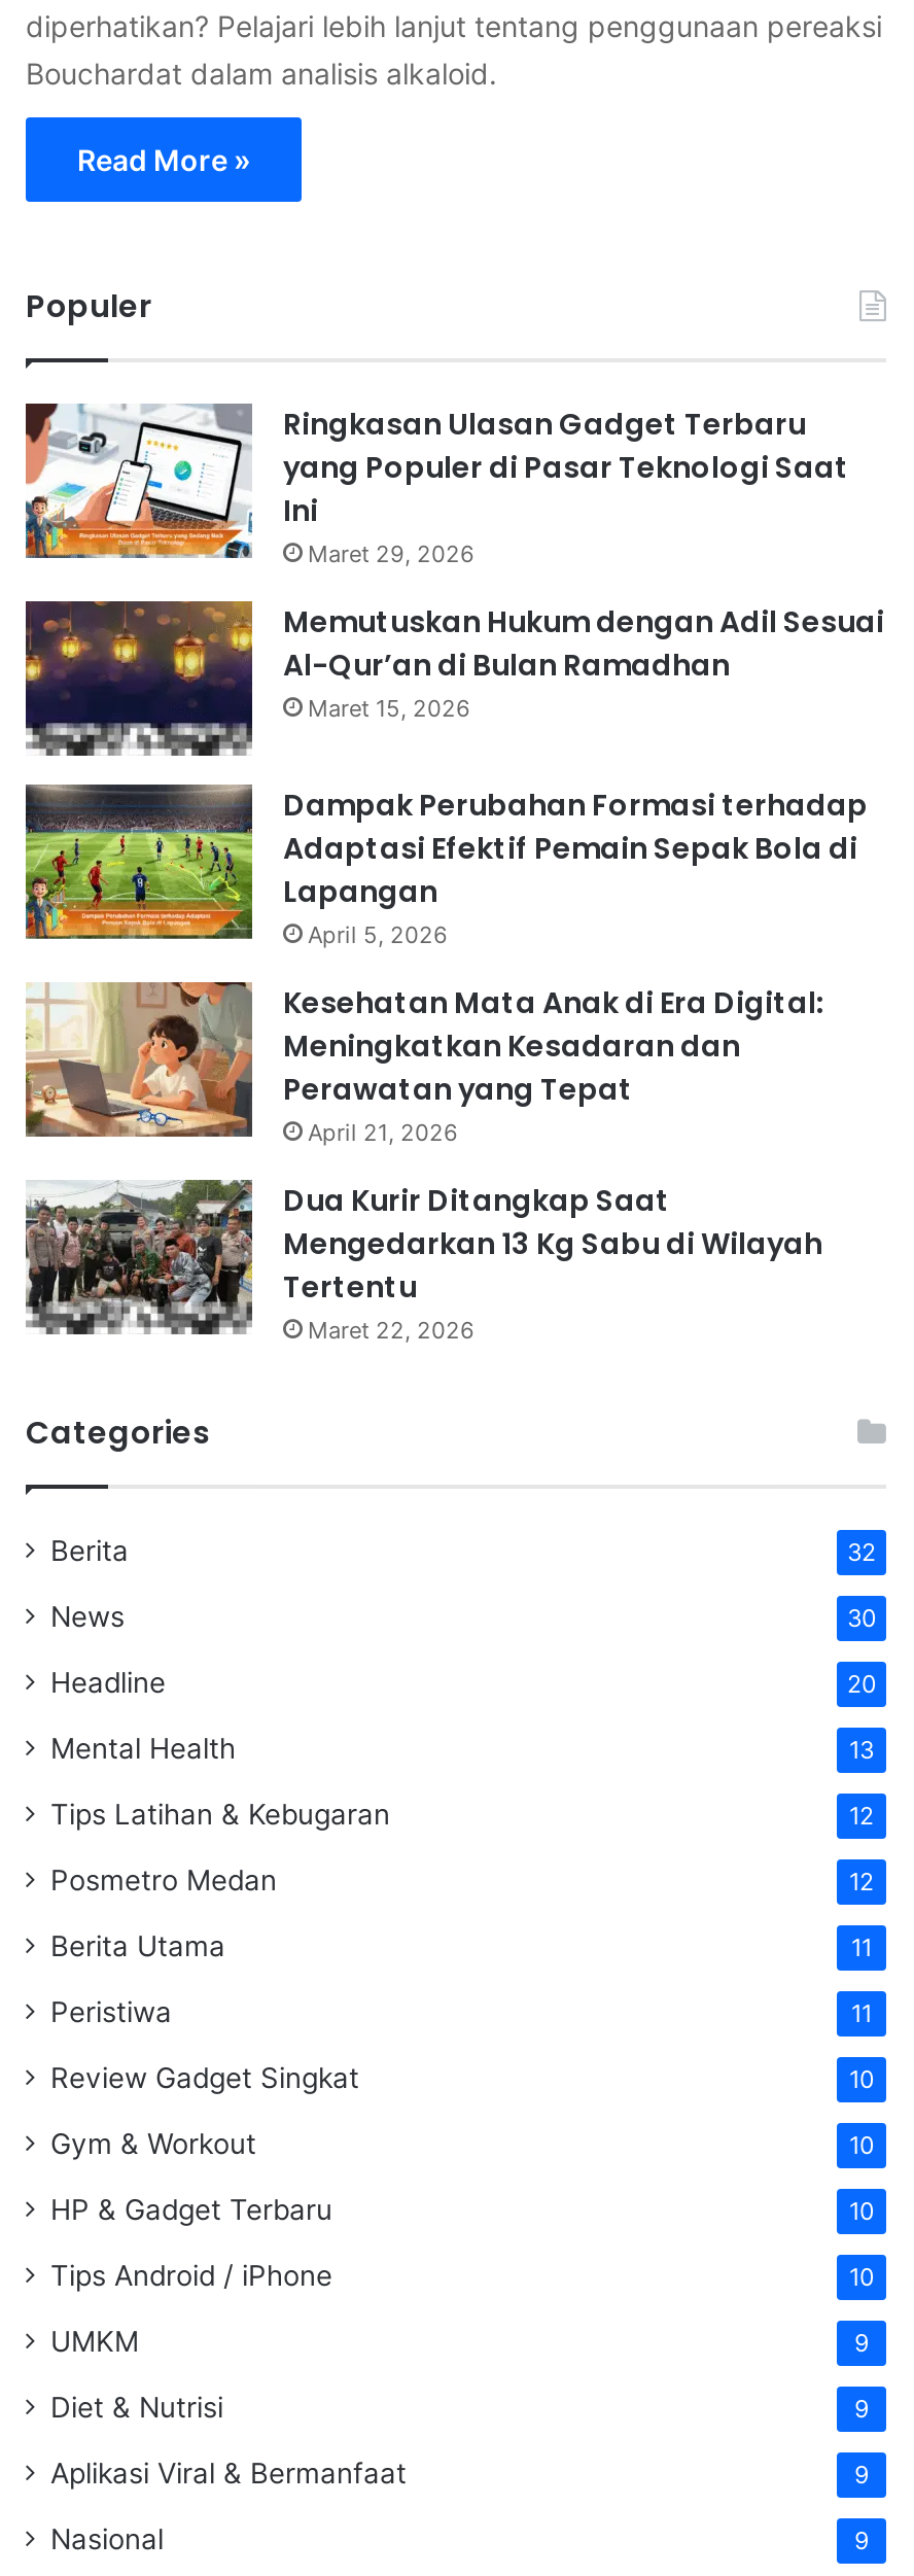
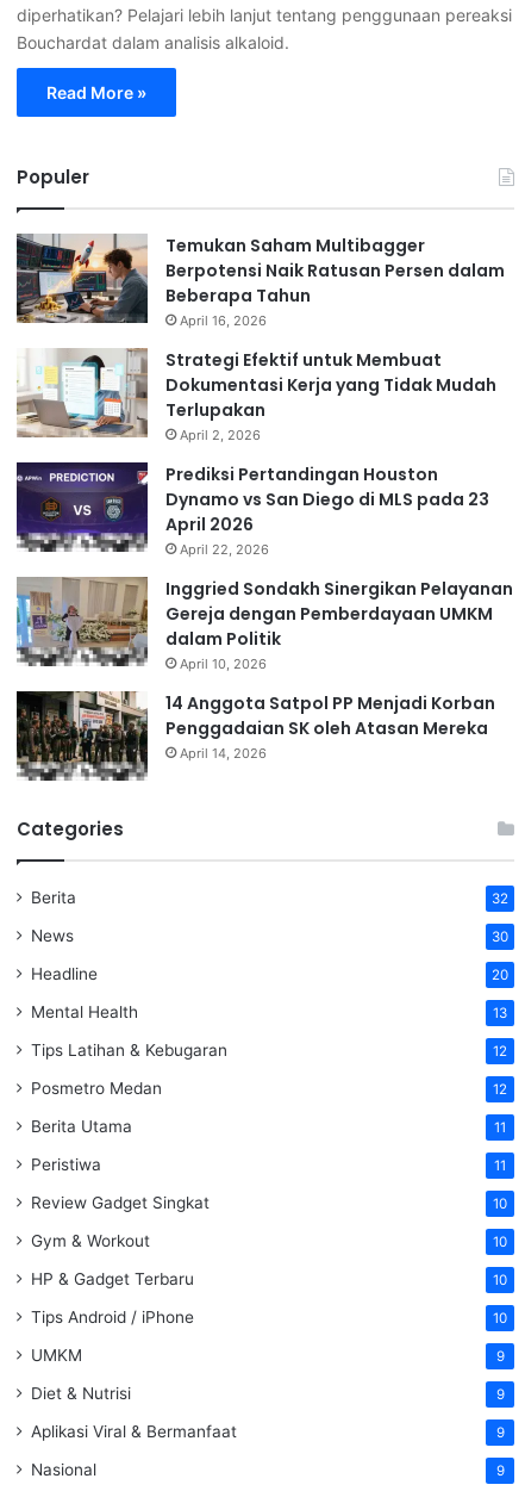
[24,403,849,568] [image] | Ringkasan Ulasan Gadget Terbaru | yang Populer di Pasar Teknologi Saat | Ini | Maret 29, 2026 -> [15,233,505,329] [image] | Temukan Saham Multibagger | Berpotensi Naik Ratusan Persen dalam | Beberapa Tahun | April 16, 2026
[24,599,884,758] [image] | Memutuskan Hukum dengan Adil Sesuai | Al-Qur’an di Bulan Ramadhan | Maret 15, 2026 -> [15,348,496,443] [image] | Strategi Efektif untuk Membuat | Dokumentasi Kerja yang Tidak Mudah | Terlupakan | April 2, 2026
[24,782,868,953] [image] | Dampak Perubahan Formasi terhadap | Adaptasi Efektif Pemain Sepak Bola di | Lapangan | April 5, 2026 -> [15,454,489,558] [image] | Prediksi Pertandingan Houston | Dynamo vs San Diego di MLS pada 23 | April 2026 | April 22, 2026
[24,980,824,1151] [image] | Kesehatan Mata Anak di Era Digital: | Meningkatkan Kesadaran dan | Perawatan yang Tepat | April 21, 2026 -> [15,569,513,672] [image] | Inggried Sondakh Sinergikan Pelayanan | Gereja dengan Pemberdayaan UMKM | dalam Politik | April 10, 2026
[24,1178,822,1349] [image] | Dua Kurir Ditangkap Saat | Mengedarkan 13 Kg Sabu di Wilayah | Tertentu | Maret 22, 2026 -> [15,683,495,782] [image] | 14 Anggota Satpol PP Menjadi Korban | Penggadaian SK oleh Atasan Mereka | April 14, 2026

